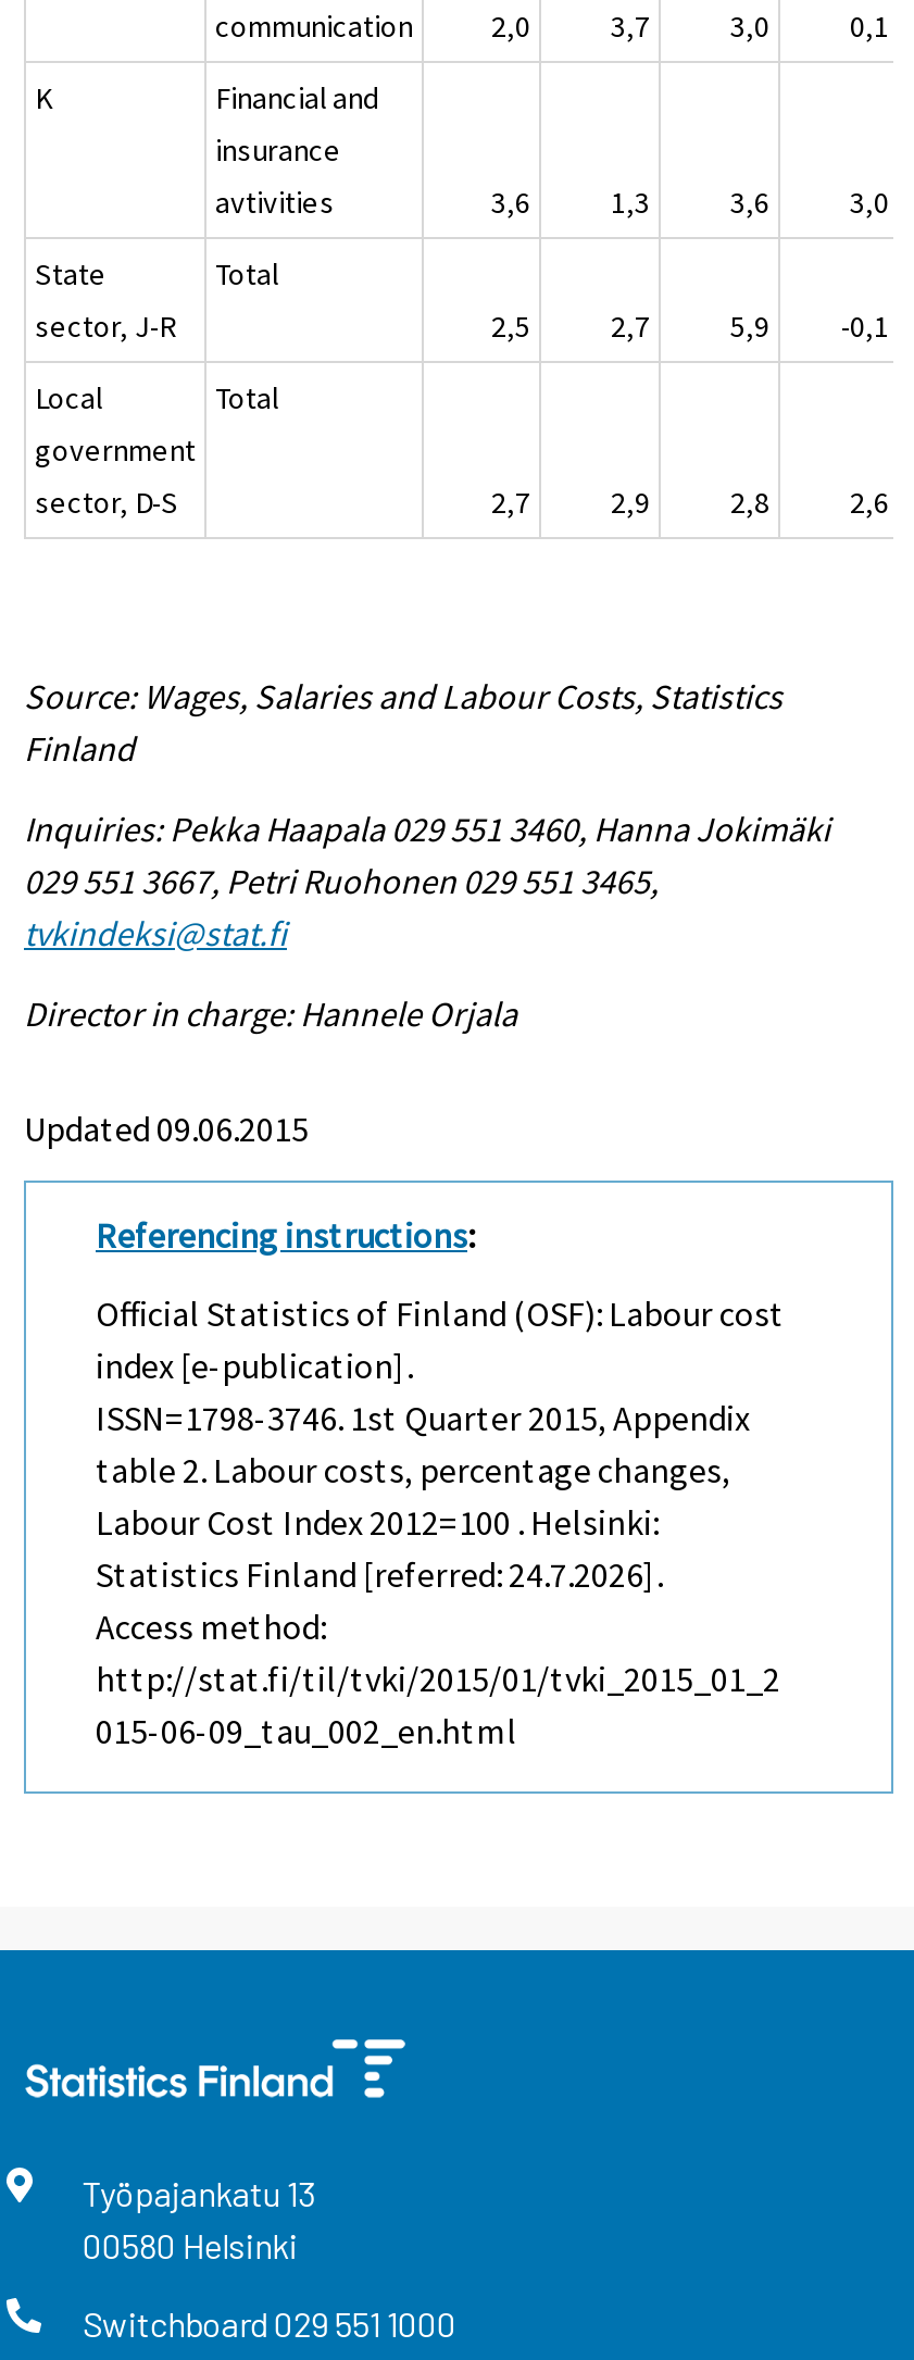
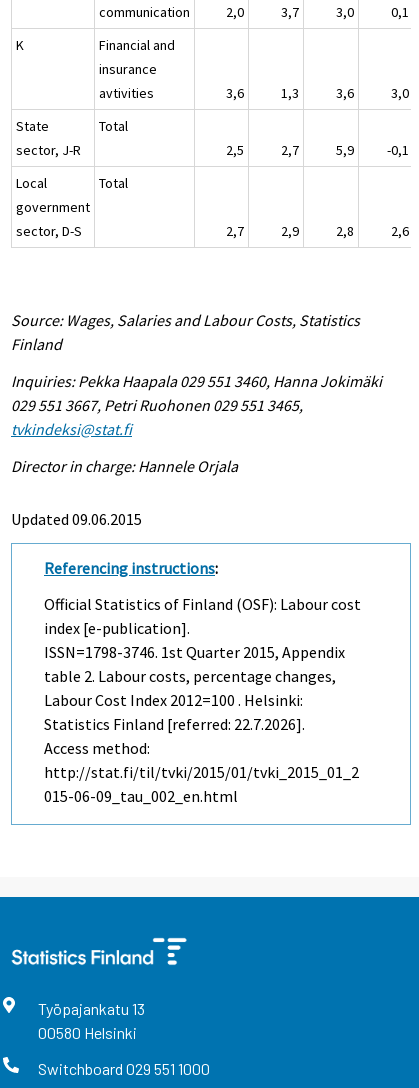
[96,1553,663,1597] Statistics Finland [referred: 24.7.2026]. -> [44,714,305,734] Statistics Finland [referred: 22.7.2026].

